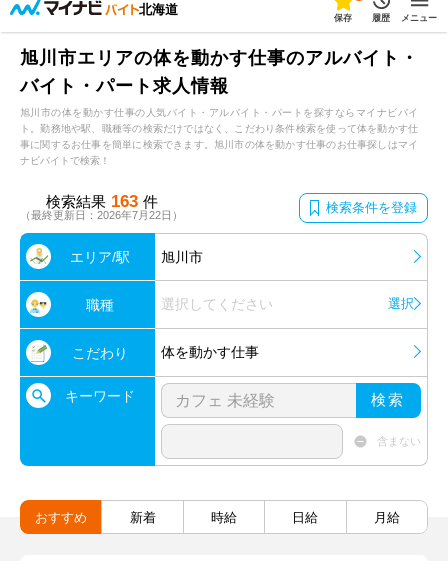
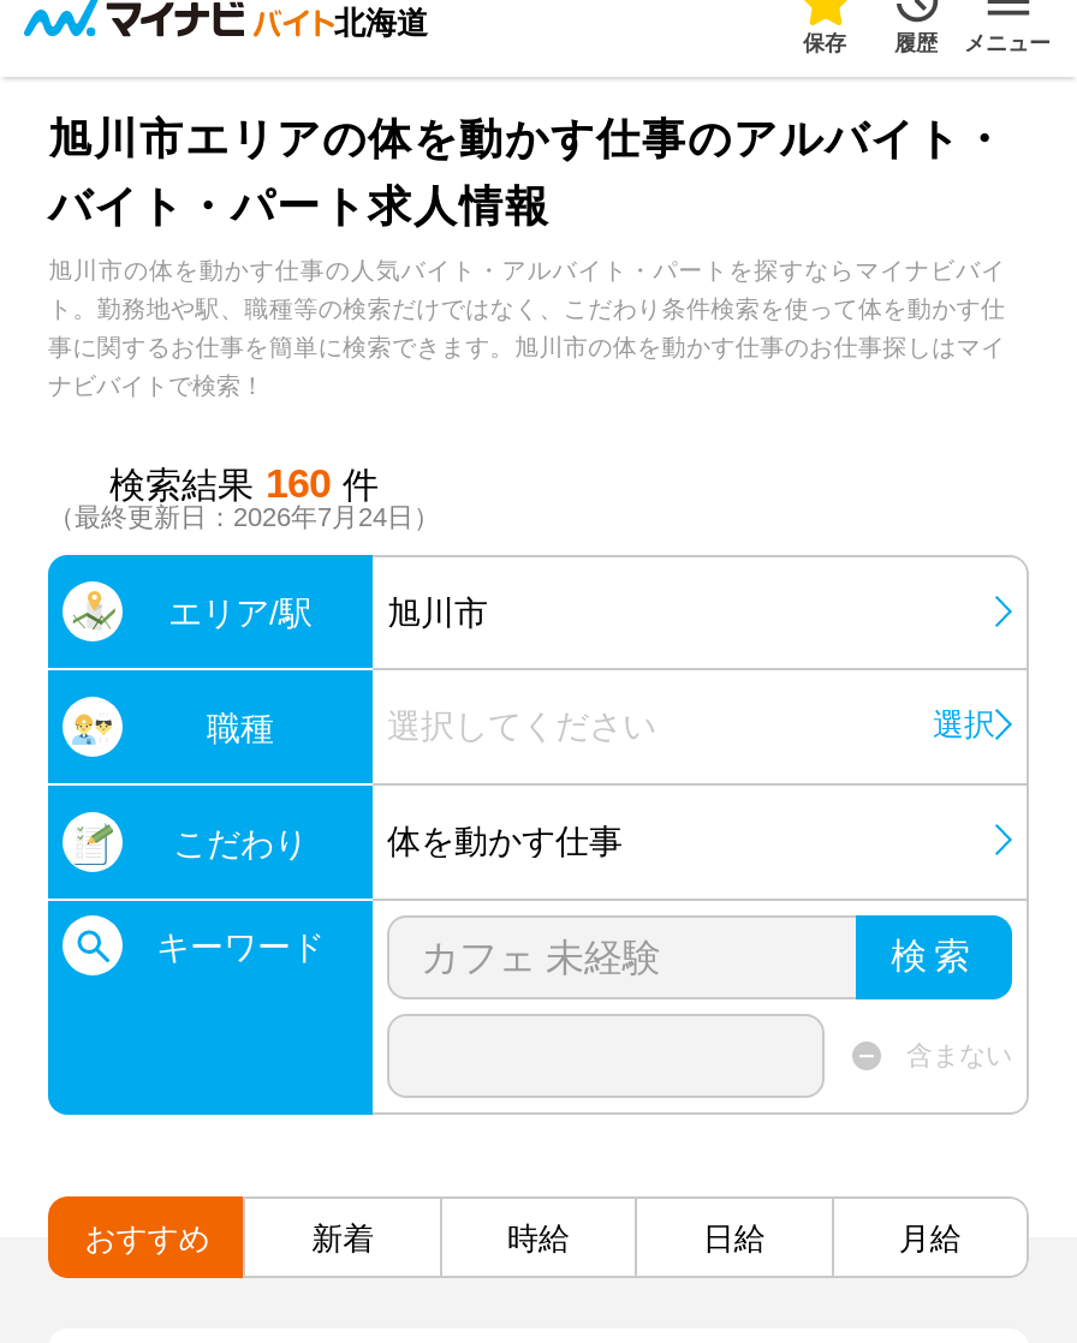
[20,192,417,221] 検索結果 163 件 | （最終更新日：2026年7月22日） | 検索条件を登録 -> [48,461,440,531] 検索結果 160 件 | （最終更新日：2026年7月24日）

